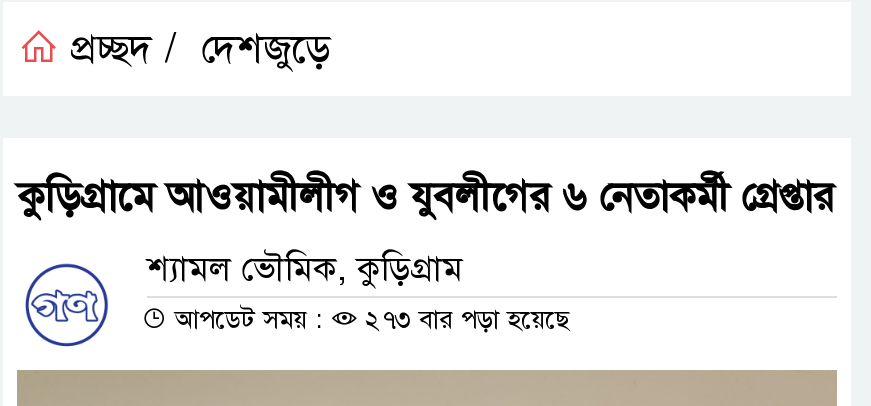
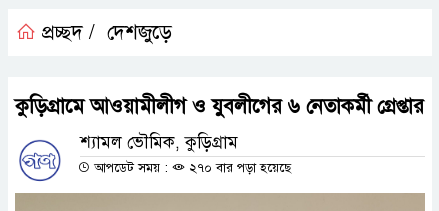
[167,304,569,336] আপডেট সময় : ২৭৩ বার পড়া হয়েছে -> [90,160,291,176] আপডেট সময় : ২৭০ বার পড়া হয়েছে

